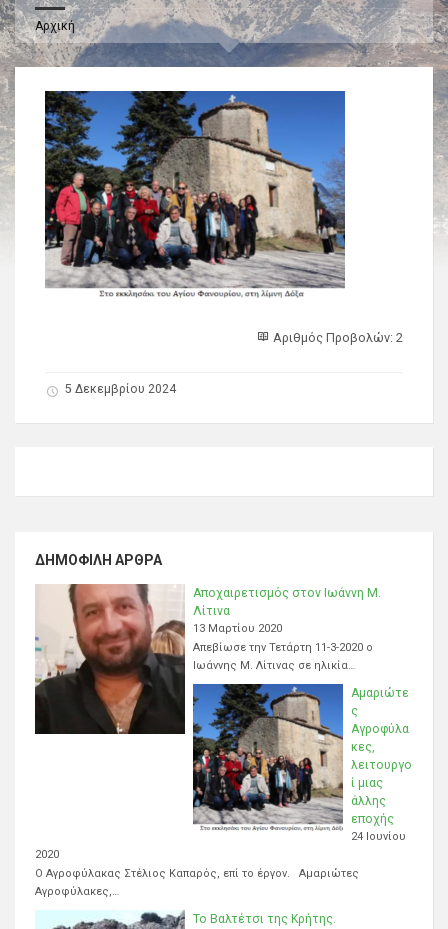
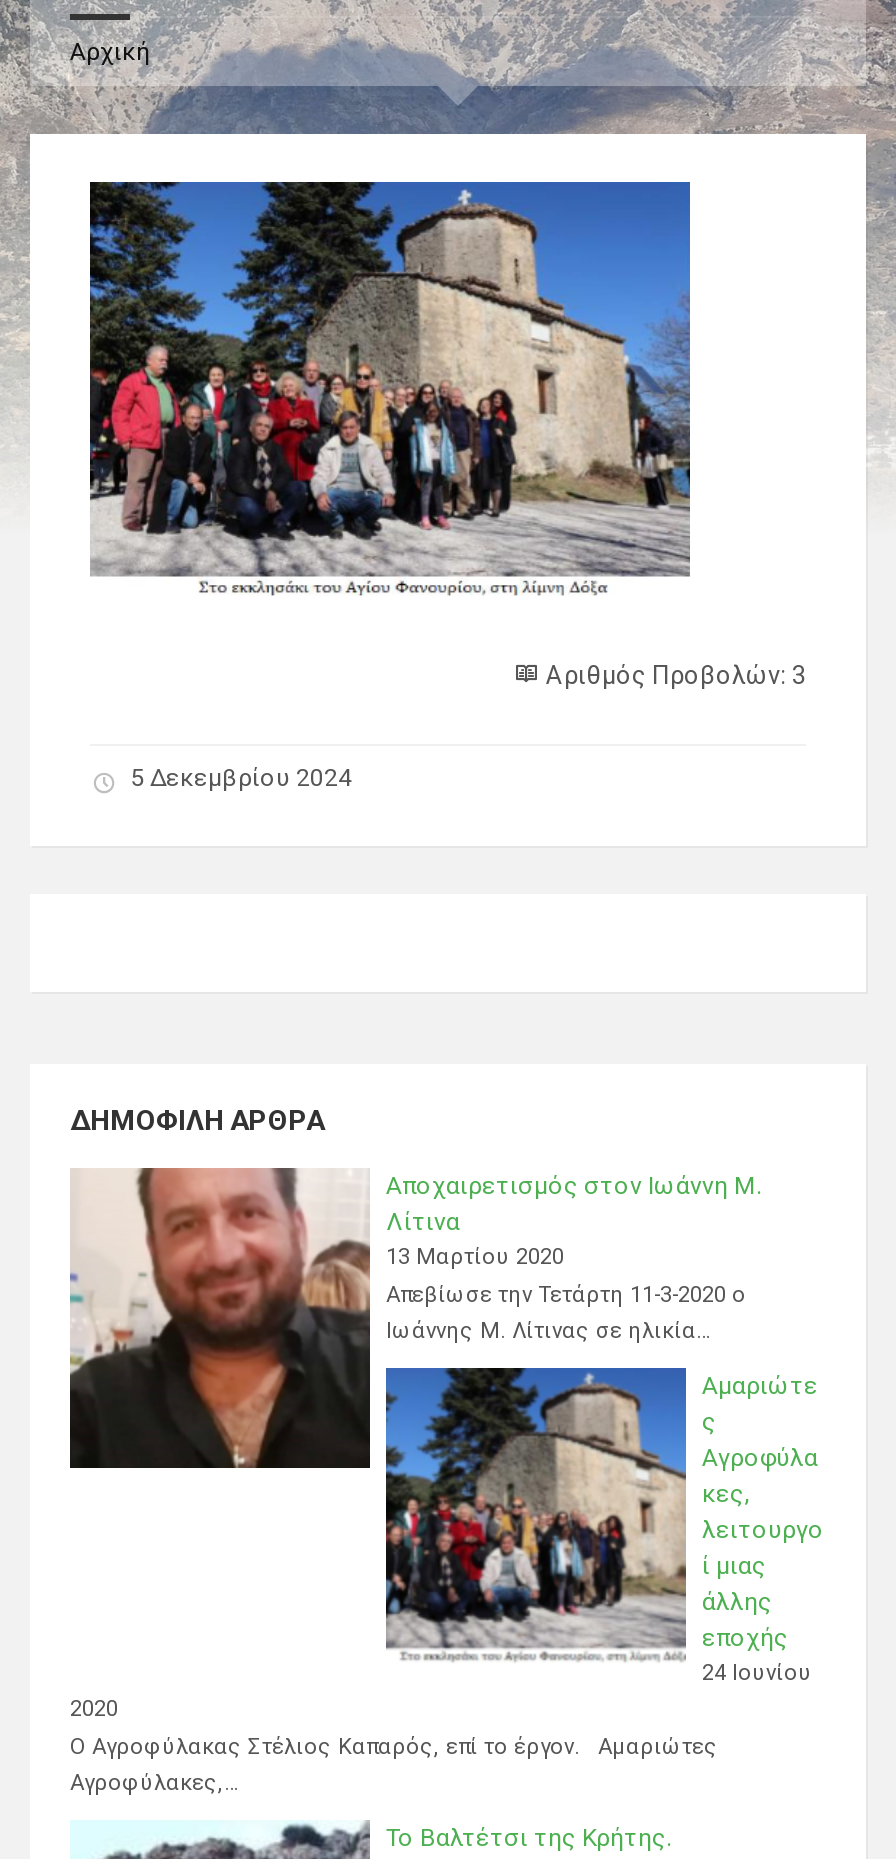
[270,330,403,345] Αριθμός Προβολών: 2 -> [540,660,806,690] Αριθμός Προβολών: 3

